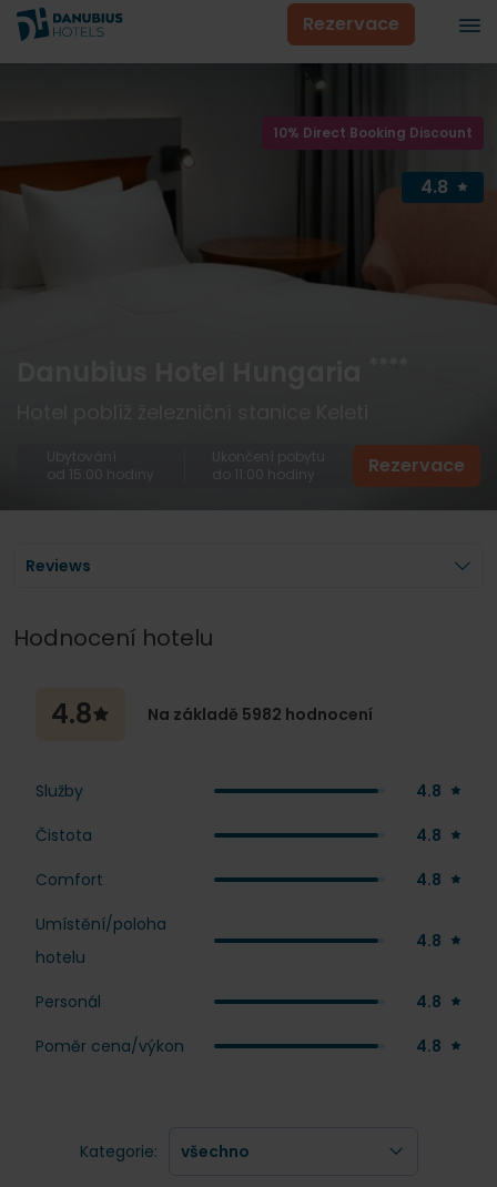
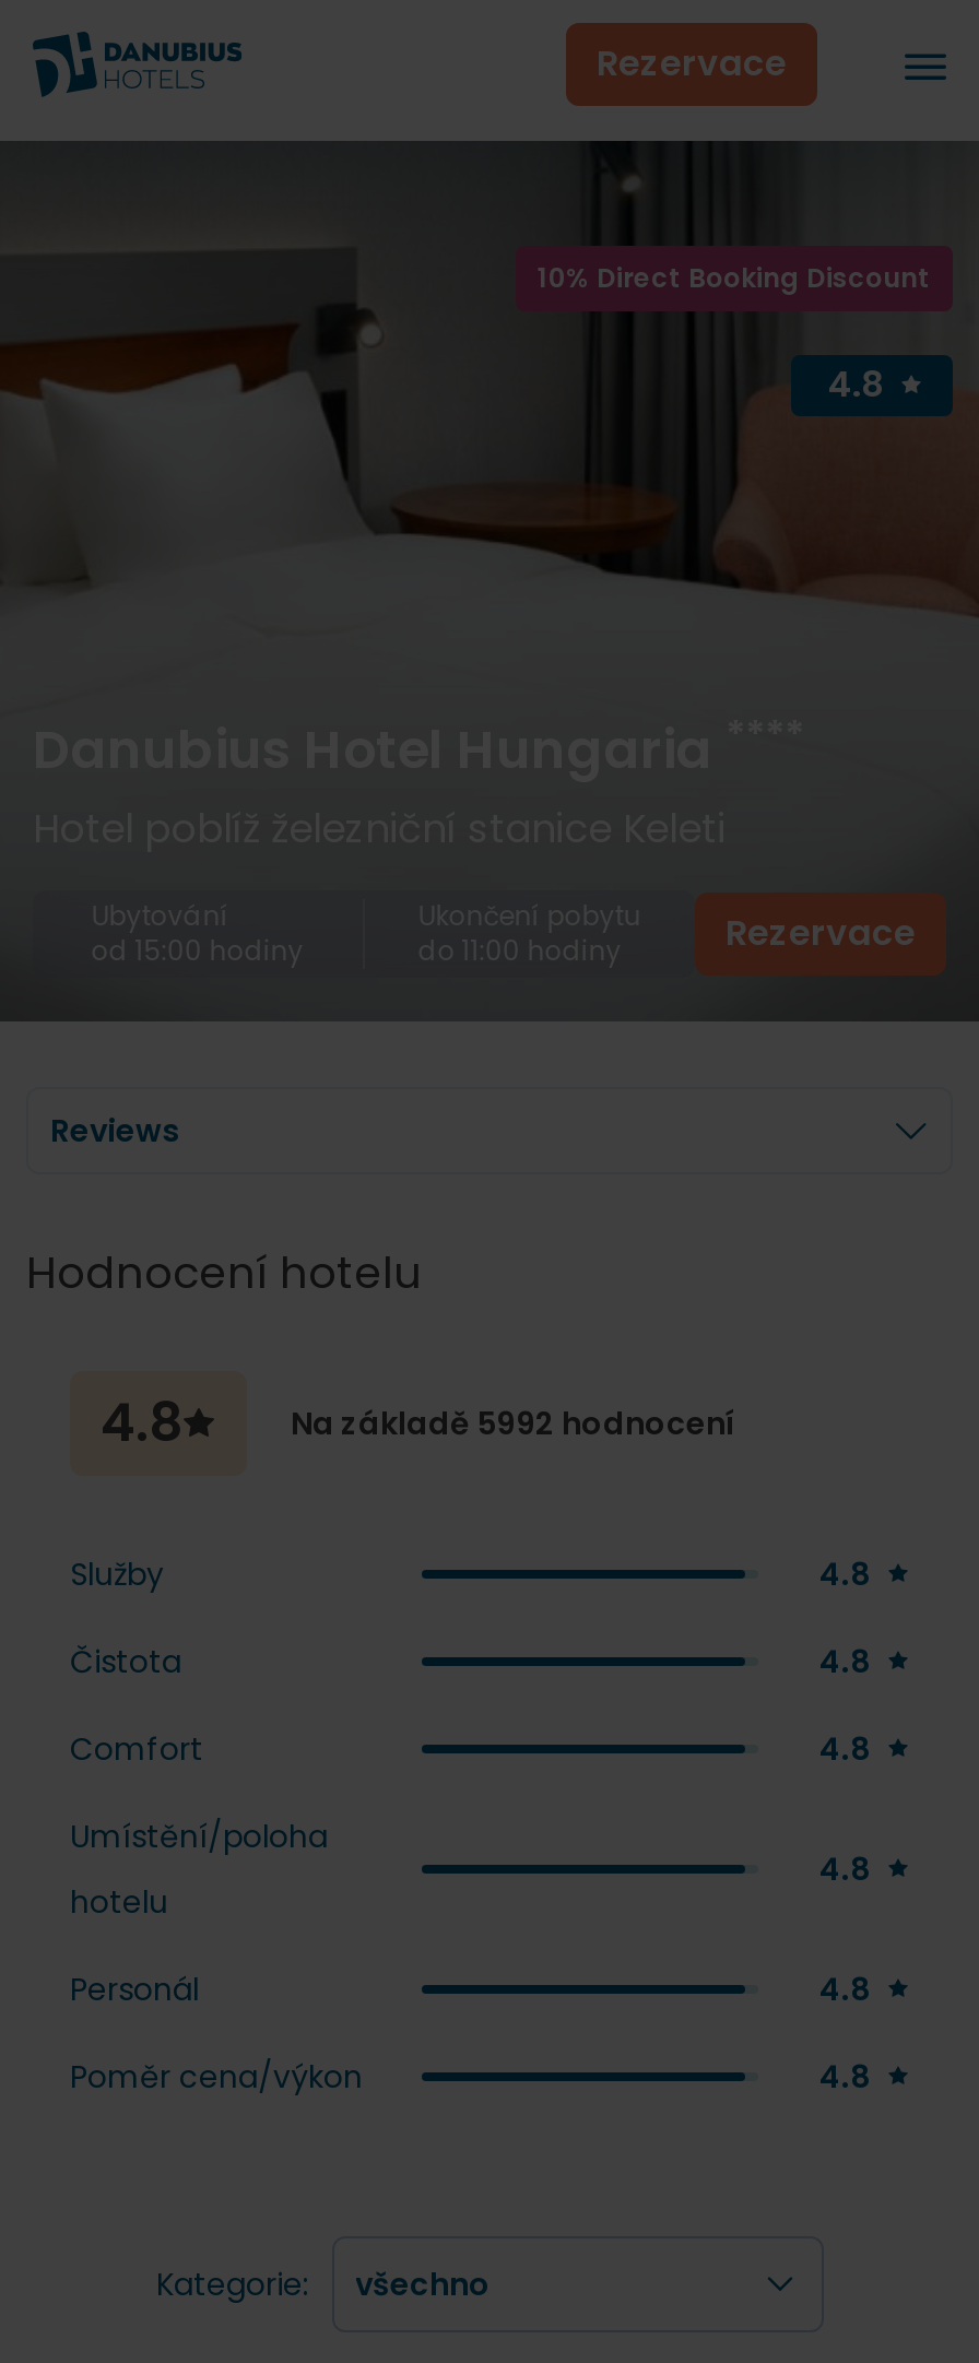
[148,703,373,725] Na základě 5982 hodnocení -> [291,1401,734,1444] Na základě 5992 hodnocení

